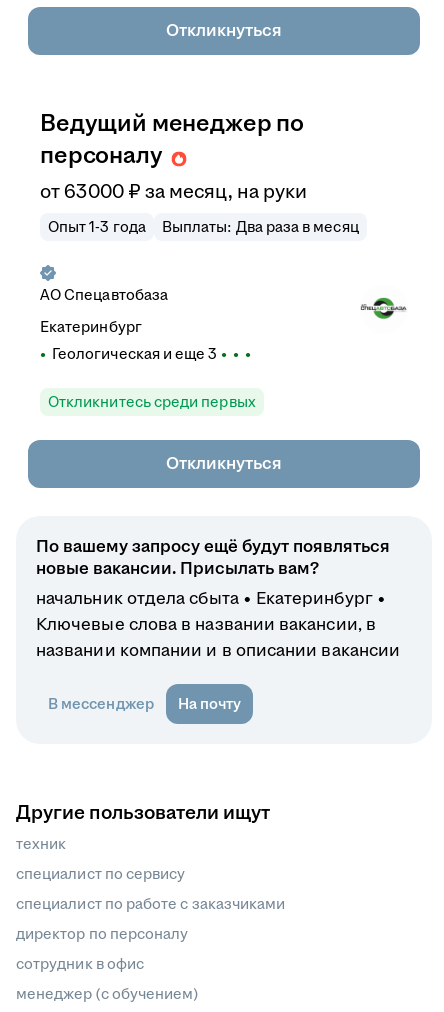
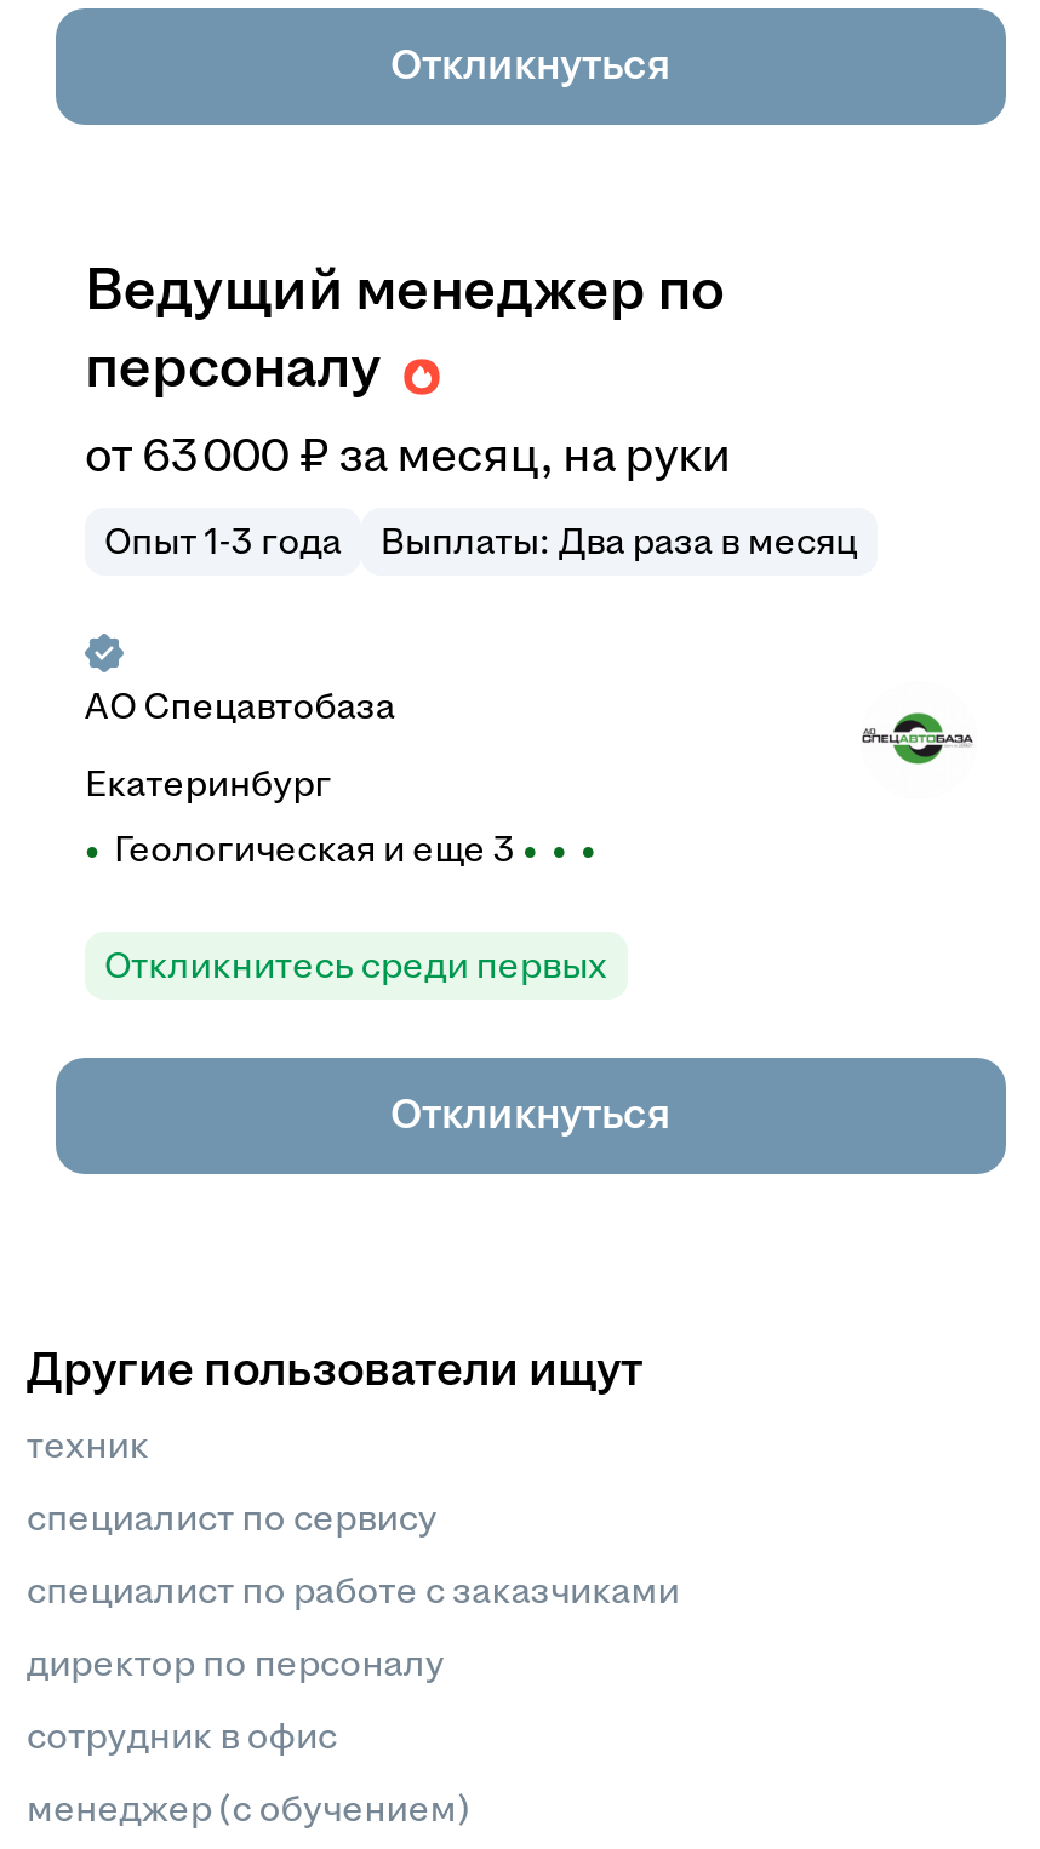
[36,537,400,712] По вашему запросу ещё будут появляться | новые вакансии. Присылать вам? | начальник отдела сбыта | Екатеринбург | Ключевые слова в названии вакансии, в | названии компании и в описании вакансии | В мессенджер | На почту -> none

